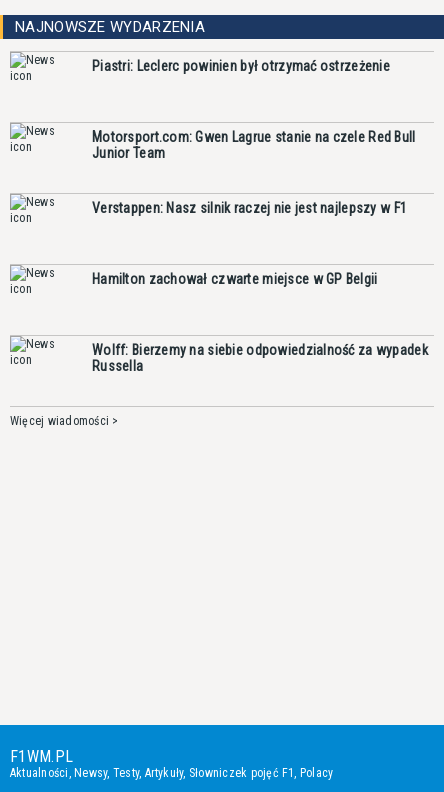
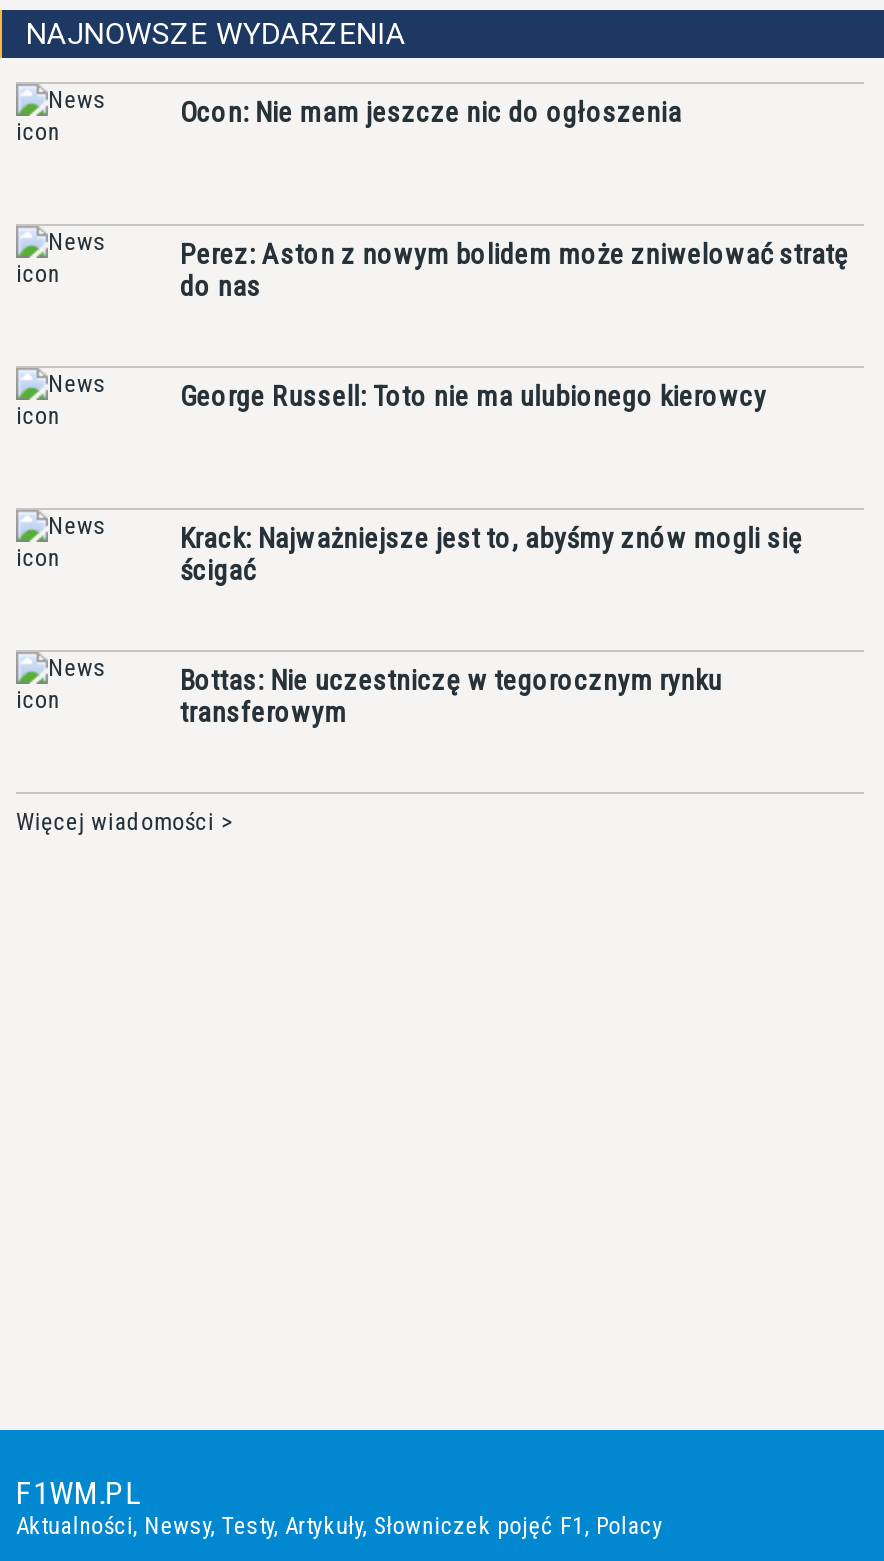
[92,58,390,74] Piastri: Leclerc powinien był otrzymać ostrzeżenie -> [180,96,682,128] Ocon: Nie mam jeszcze nic do ogłoszenia
[92,129,416,161] Motorsport.com: Gwen Lagrue stanie na czele Red Bull | Junior Team -> [180,238,849,302] Perez: Aston z nowym bolidem może zniwelować stratę | do nas
[92,200,407,216] Verstappen: Nasz silnik raczej nie jest najlepszy w F1 -> [180,380,766,412] George Russell: Toto nie ma ulubionego kierowcy
[92,271,378,287] Hamilton zachował czwarte miejsce w GP Belgii -> [180,522,803,586] Krack: Najważniejsze jest to, abyśmy znów mogli się | ścigać
[92,342,428,374] Wolff: Bierzemy na siebie odpowiedzialność za wypadek | Russella -> [180,664,722,728] Bottas: Nie uczestniczę w tegorocznym rynku | transferowym

